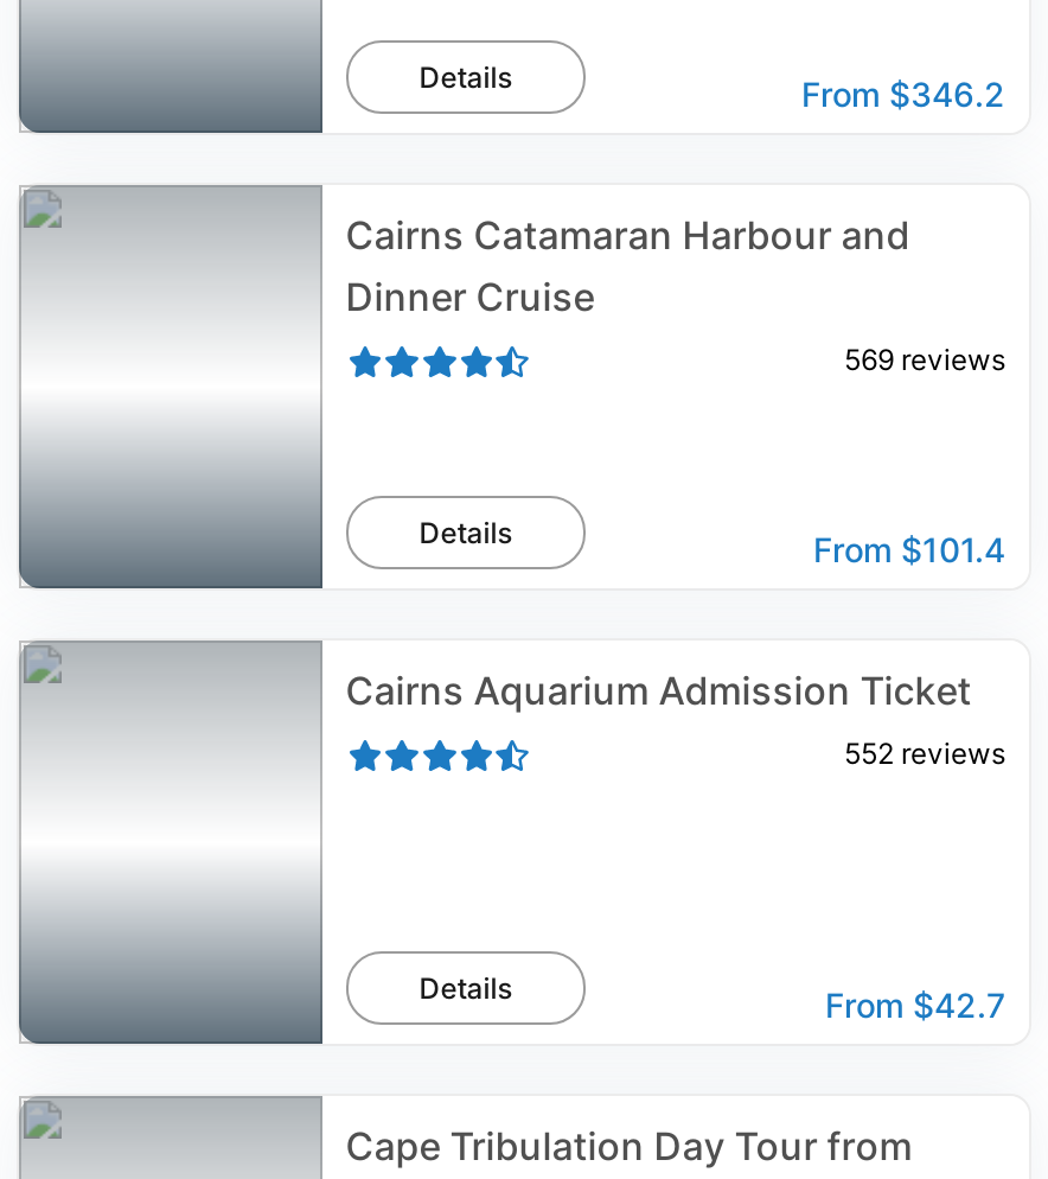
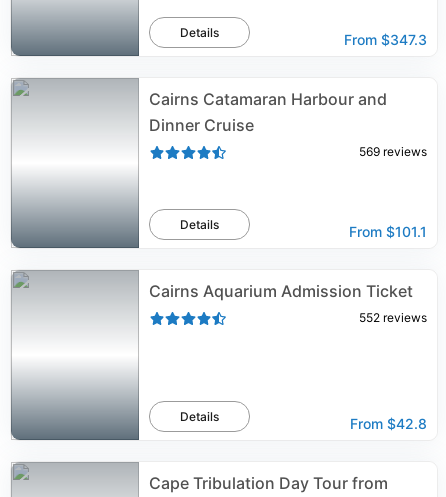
[801,74,1005,114] From $346.2 -> [344,31,427,48] From $347.3
[813,529,1005,569] From $101.4 -> [349,223,427,240] From $101.1
[825,984,1005,1025] From $42.7 -> [350,415,427,432] From $42.8

